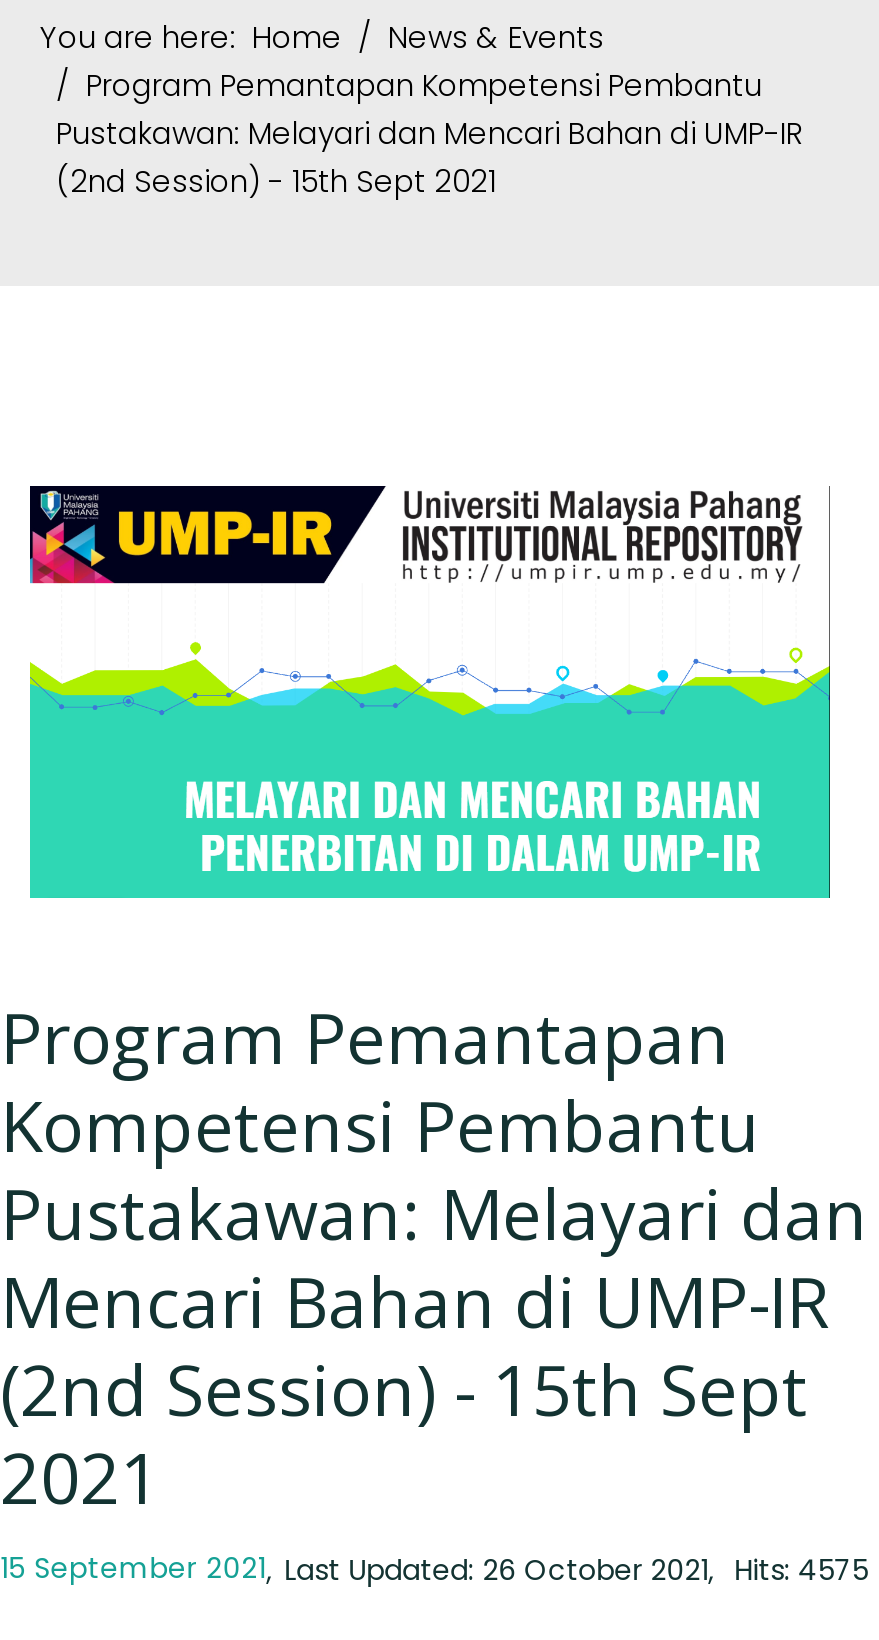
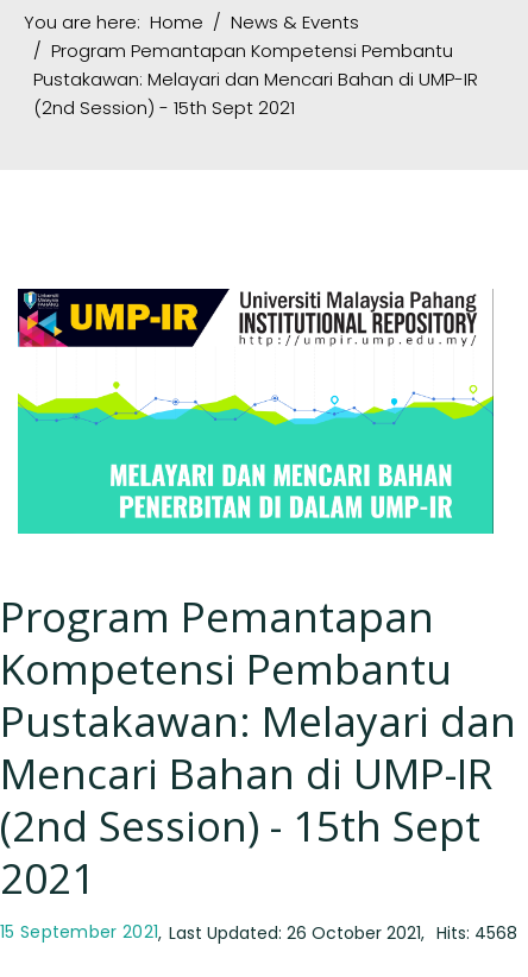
[0,1548,868,1590] 15 September 2021 Last Updated: 26 October 2021 Hits: 4575 -> [0,920,517,945] 15 September 2021 Last Updated: 26 October 2021 Hits: 4568

